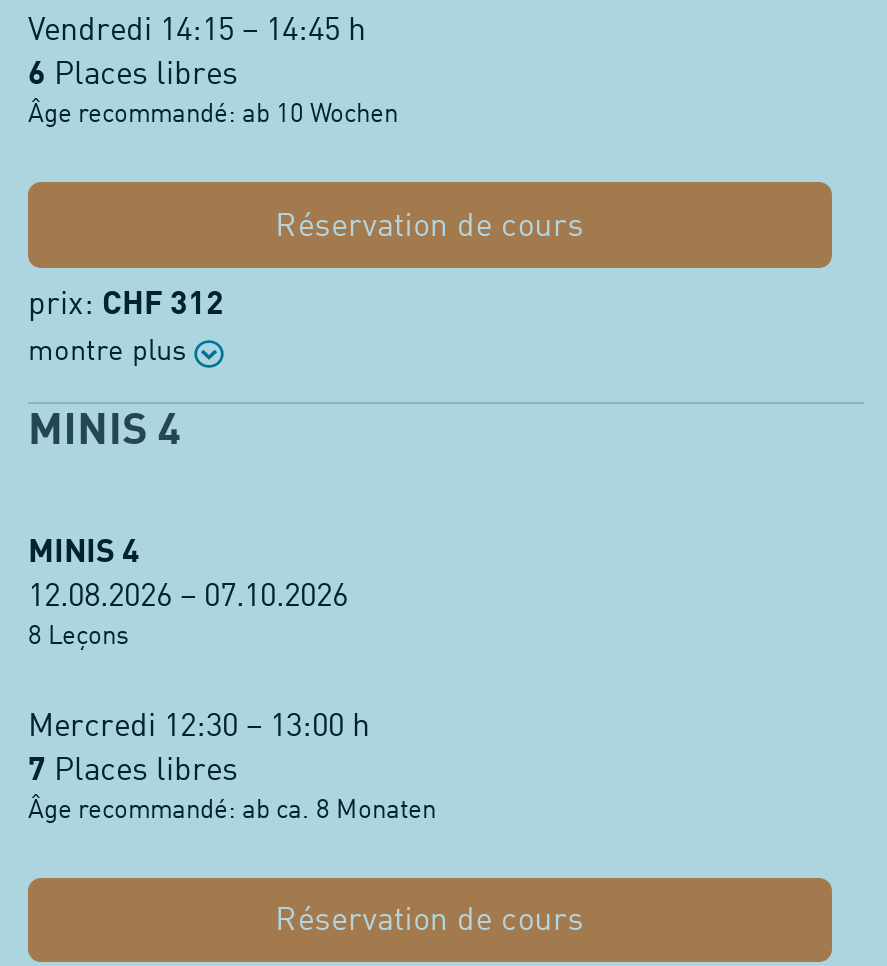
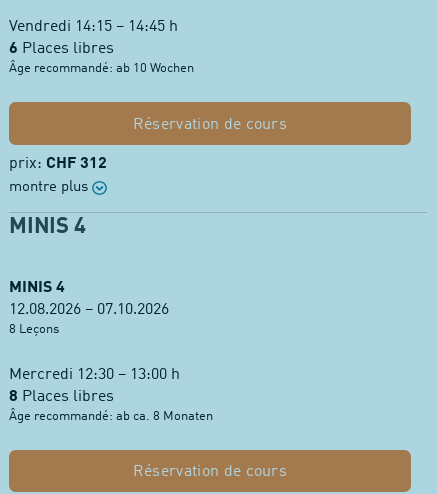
[28,755,238,787] 7 Places libres -> [9,389,114,405] 8 Places libres

